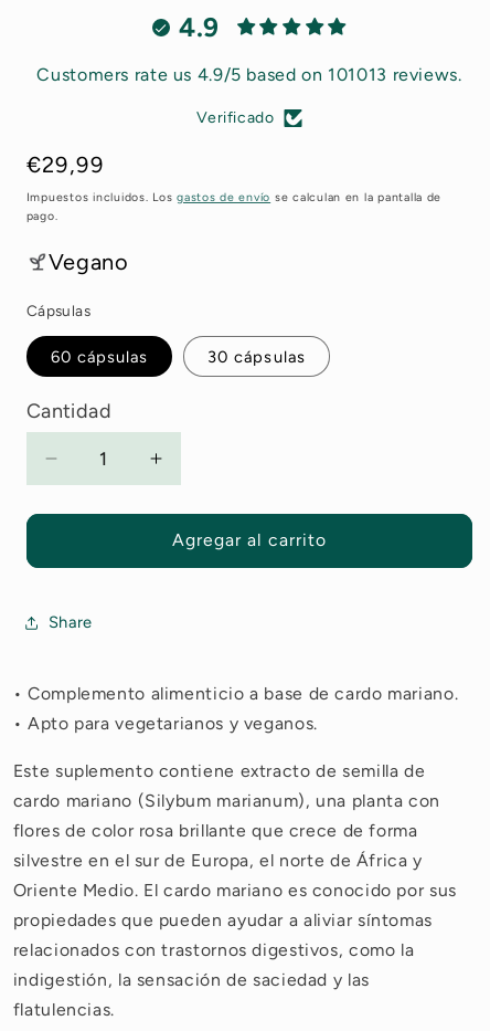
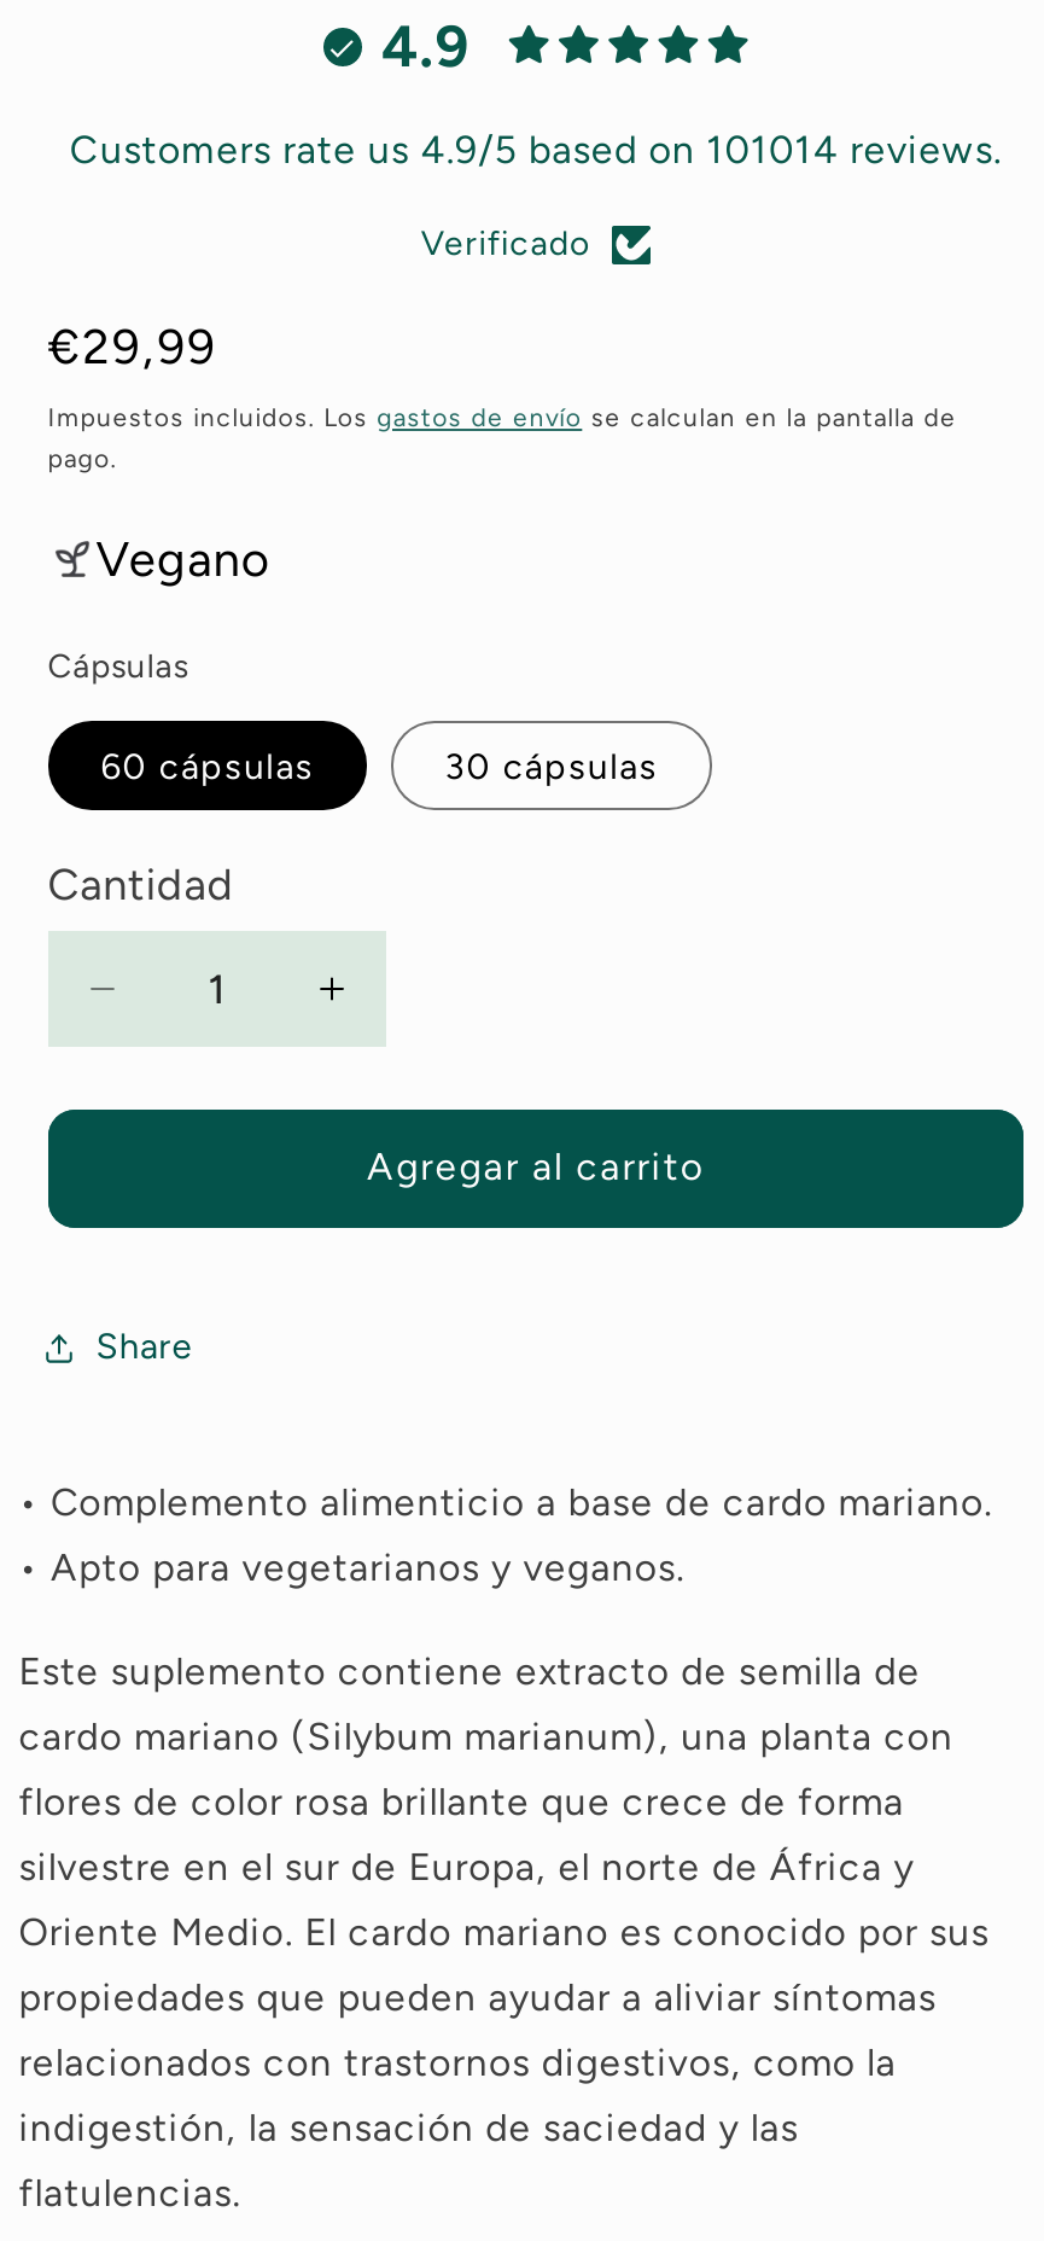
[37,64,462,85] Customers rate us 4.9/5 based on 101013 reviews. -> [70,127,1002,172] Customers rate us 4.9/5 based on 101014 reviews.

